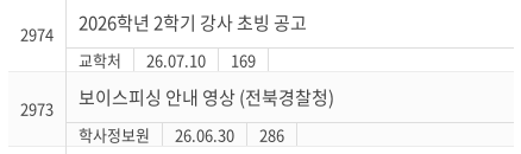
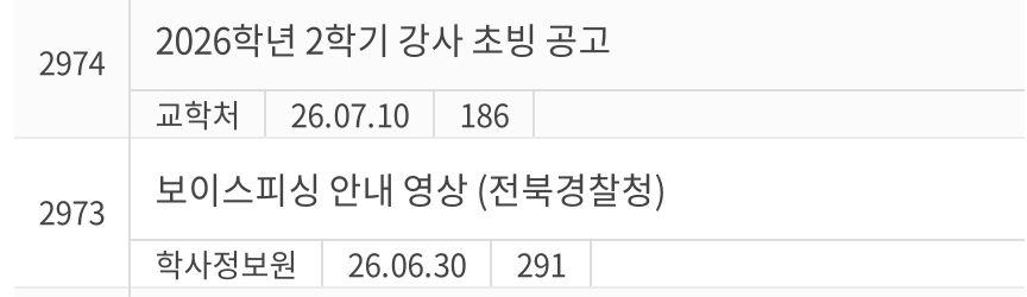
[79,49,256,71] 교학처 26.07.10 169 -> [155,91,509,137] 교학처 26.07.10 186
[79,123,285,146] 학사정보원 26.06.30 286 -> [155,241,566,286] 학사정보원 26.06.30 291

